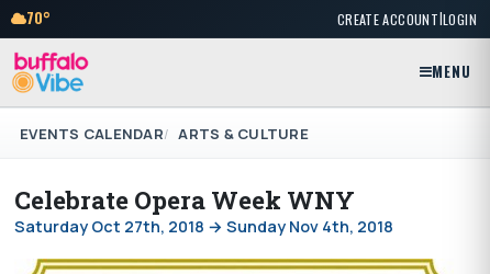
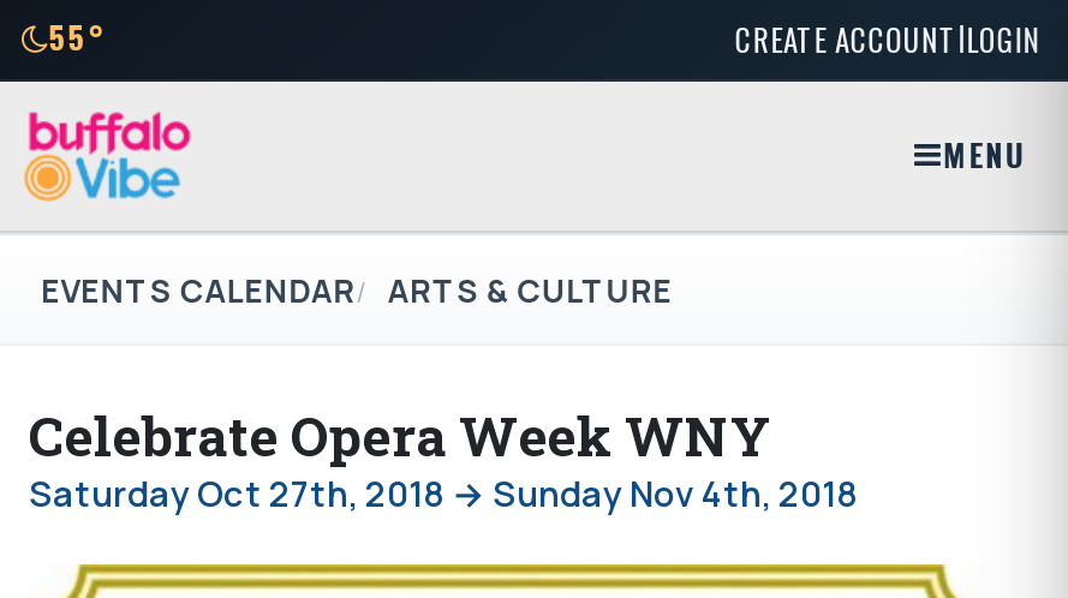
[27,8,51,29] 70° -> [49,15,104,60] 55°

